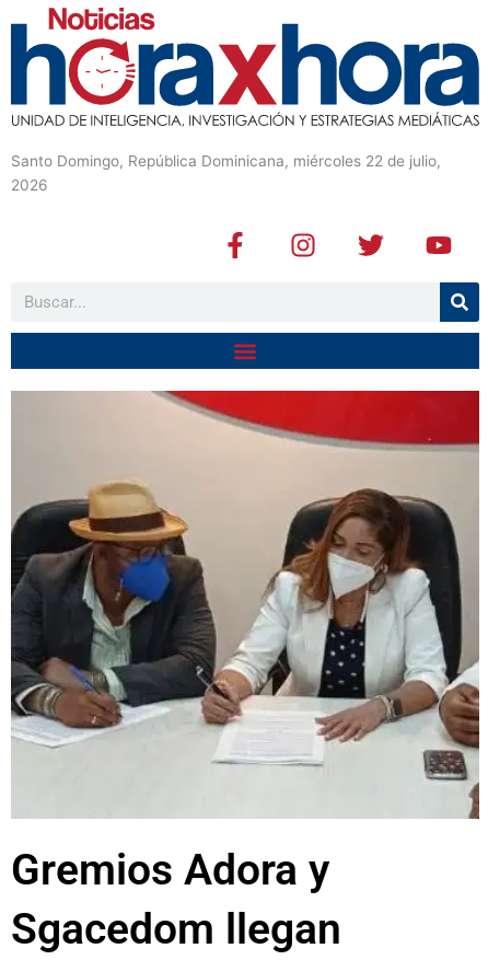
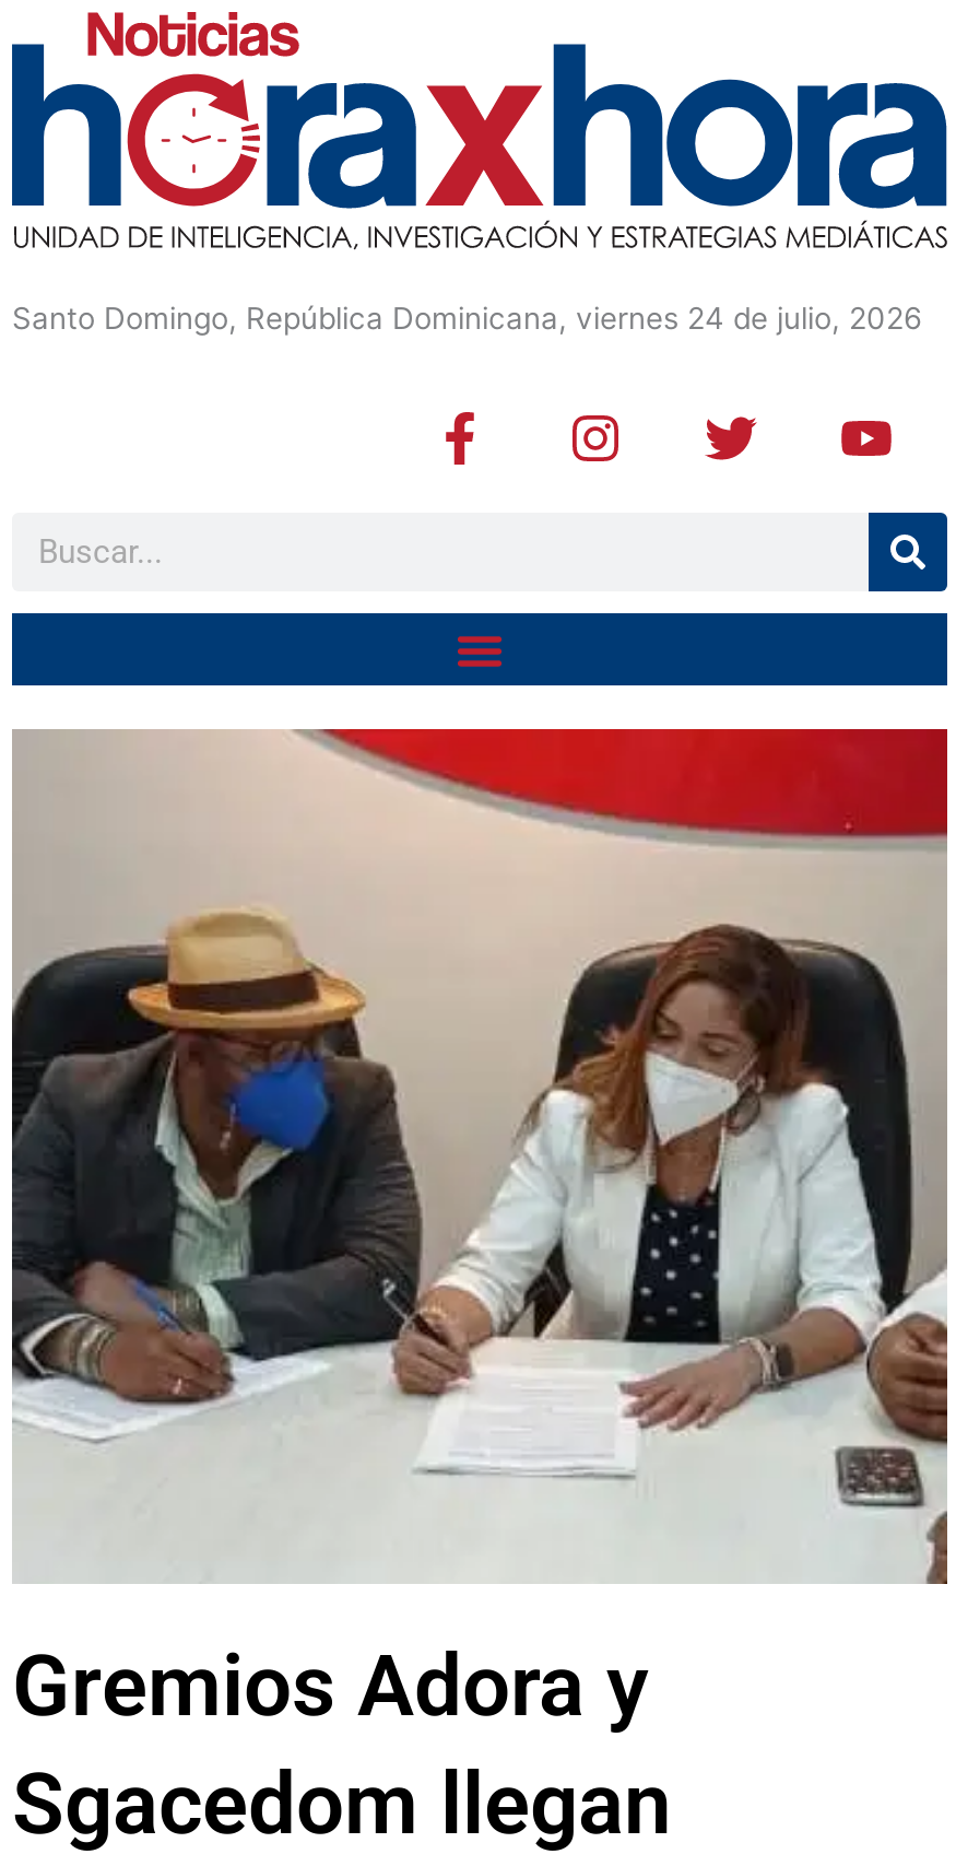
[11,152,441,194] Santo Domingo, República Dominicana, miércoles 22 de julio, | 2026 -> [12,301,923,336] Santo Domingo, República Dominicana, viernes 24 de julio, 2026

